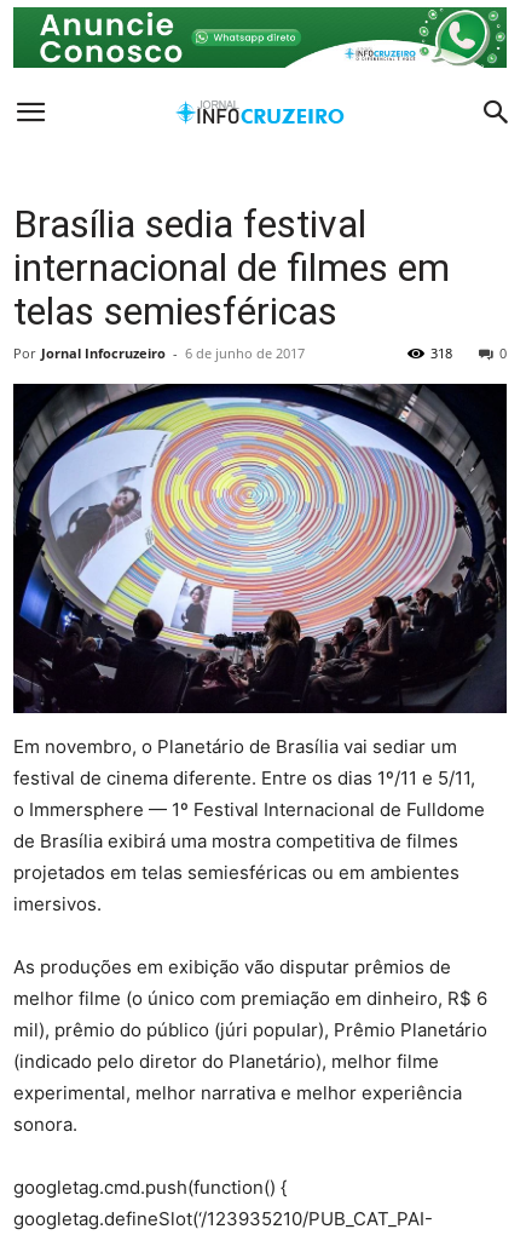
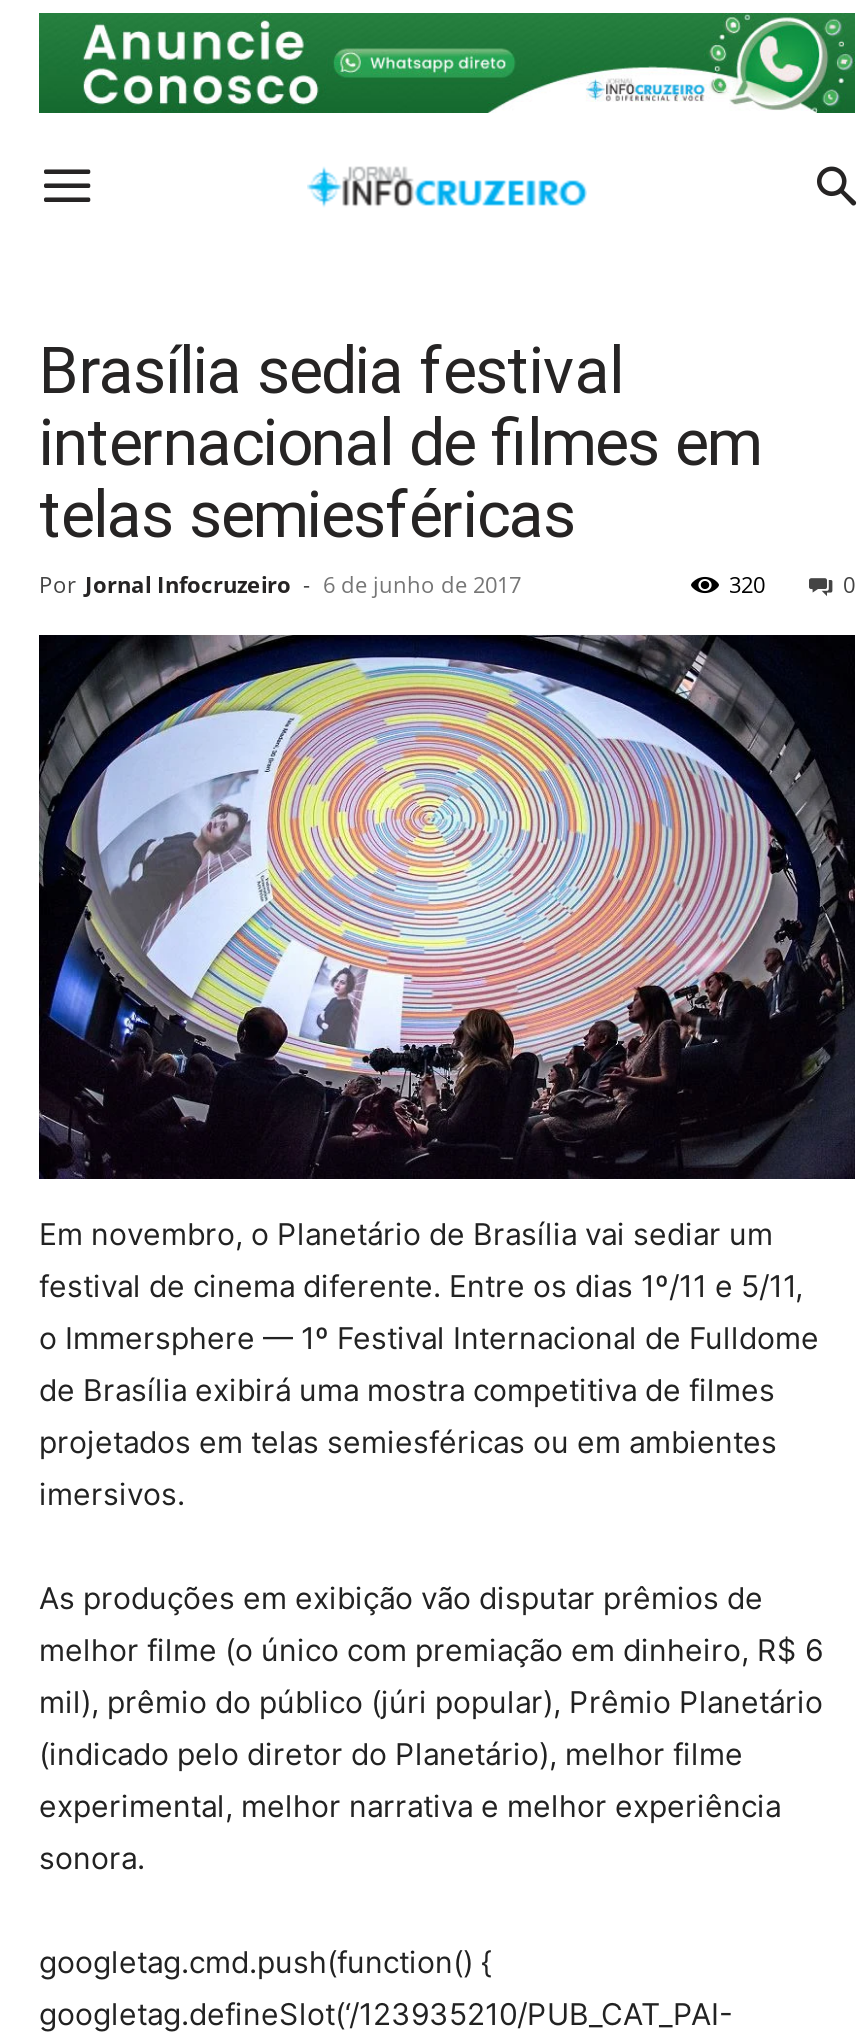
[430,344,452,362] 318 -> [729,569,765,599] 320

